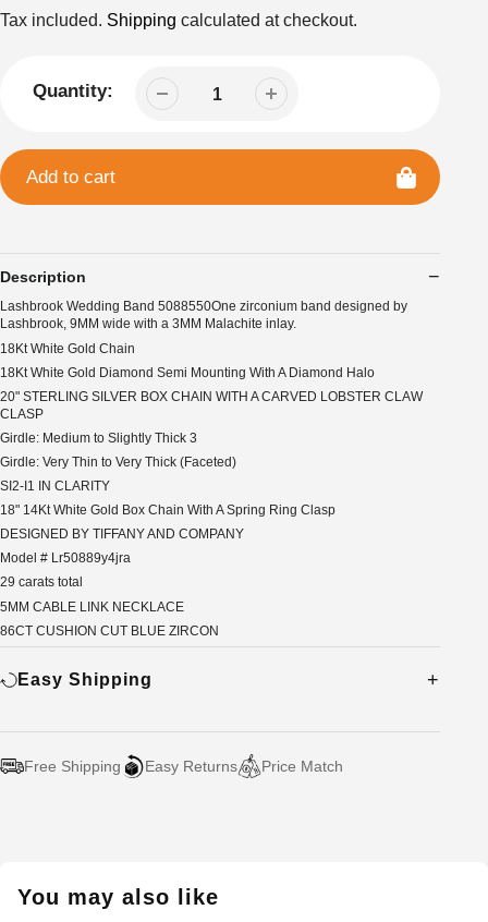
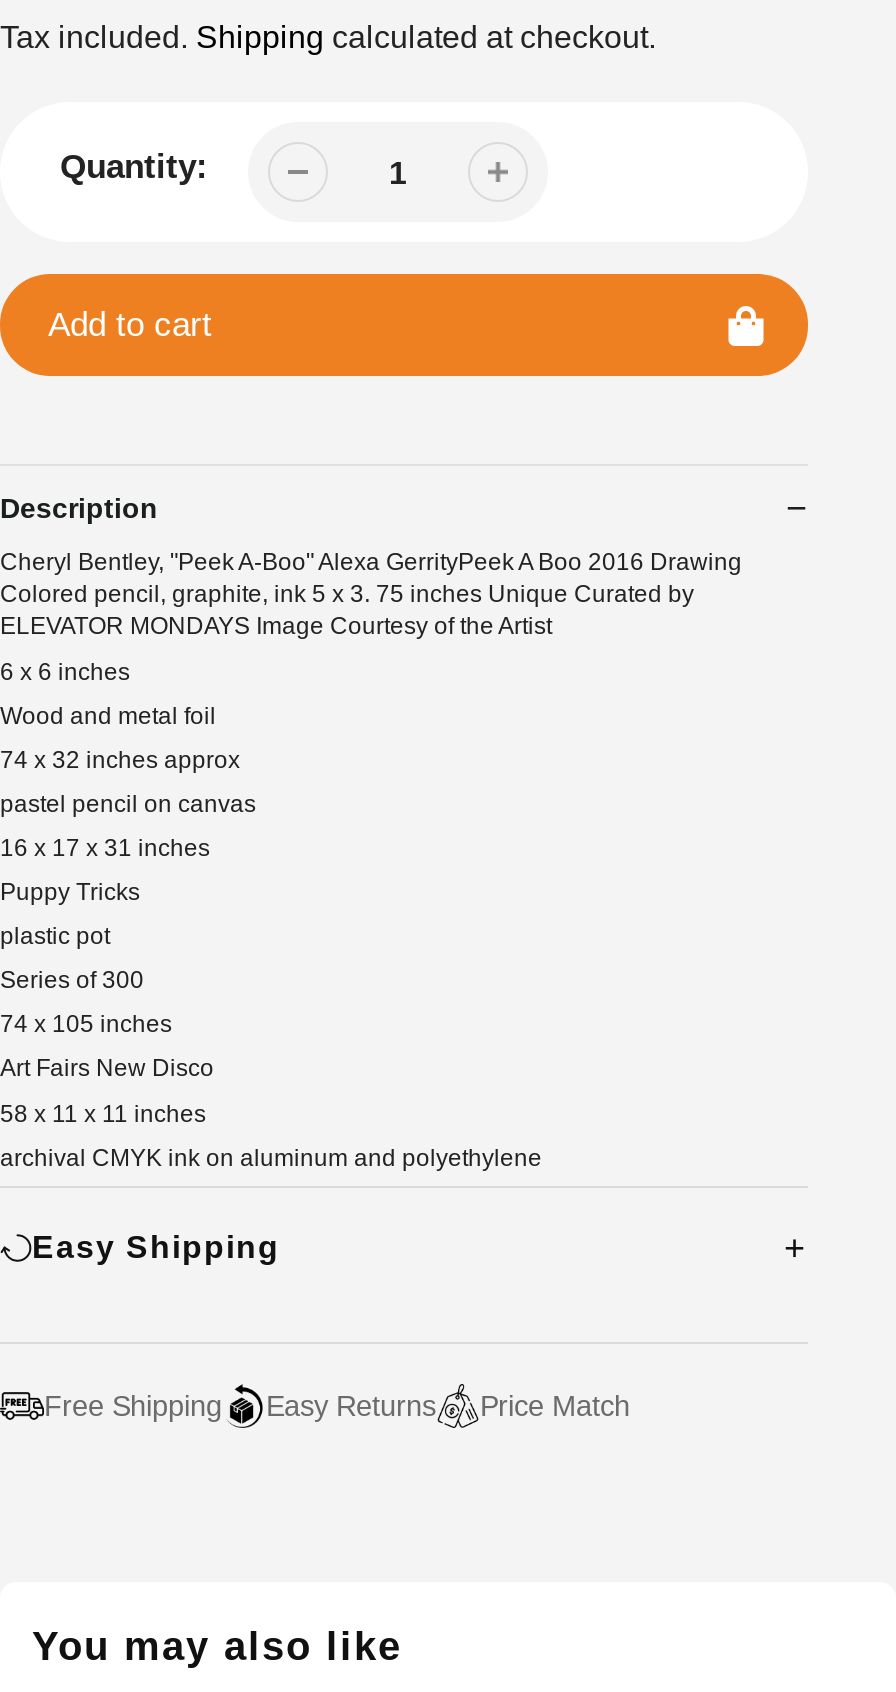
[0,299,407,332] Lashbrook Wedding Band 5088550One zirconium band designed by | Lashbrook, 9MM wide with a 3MM Malachite inlay. -> [0,549,742,641] Cheryl Bentley, "Peek A-Boo" Alexa GerrityPeek A Boo 2016 Drawing | Colored pencil, graphite, ink 5 x 3. 75 inches Unique Curated by | ELEVATOR MONDAYS Image Courtesy of the Artist
[0,341,135,356] 18Kt White Gold Chain -> [0,657,130,685] 6 x 6 inches
[0,365,375,380] 18Kt White Gold Diamond Semi Mounting With A Diamond Halo -> [0,701,216,729] Wood and metal foil
[0,389,423,421] 20" STERLING SILVER BOX CHAIN WITH A CARVED LOBSTER CLAW | CLASP -> [0,745,240,773] 74 x 32 inches approx
[0,430,197,446] Girdle: Medium to Slightly Thick 3 -> [0,790,256,818] pastel pencil on canvas
[0,454,236,470] Girdle: Very Thin to Very Thick (Faceted) -> [0,834,210,862] 16 x 17 x 31 inches
[0,478,110,494] SI2-I1 IN CLARITY -> [0,878,140,906] Puppy Tricks
[0,503,335,518] 18" 14Kt White Gold Box Chain With A Spring Ring Clasp -> [0,922,110,950] plastic pot
[0,527,244,542] DESIGNED BY TIFFANY AND COMPANY -> [0,967,144,995] Series of 300
[0,551,131,566] Model # Lr50889y4jra -> [0,1011,172,1039] 74 x 105 inches
[0,575,83,590] 29 carats total -> [0,1055,214,1083] Art Fairs New Disco
[0,599,184,614] 5MM CABLE LINK NECKLACE -> [0,1099,206,1127] 58 x 11 x 11 inches
[0,623,219,638] 86CT CUSHION CUT BLUE ZIRCON -> [0,1143,542,1171] archival CMYK ink on aluminum and polyethylene

